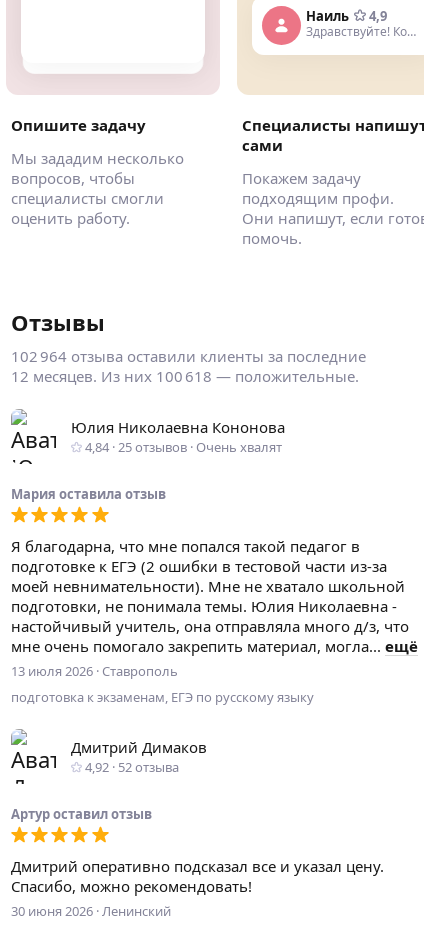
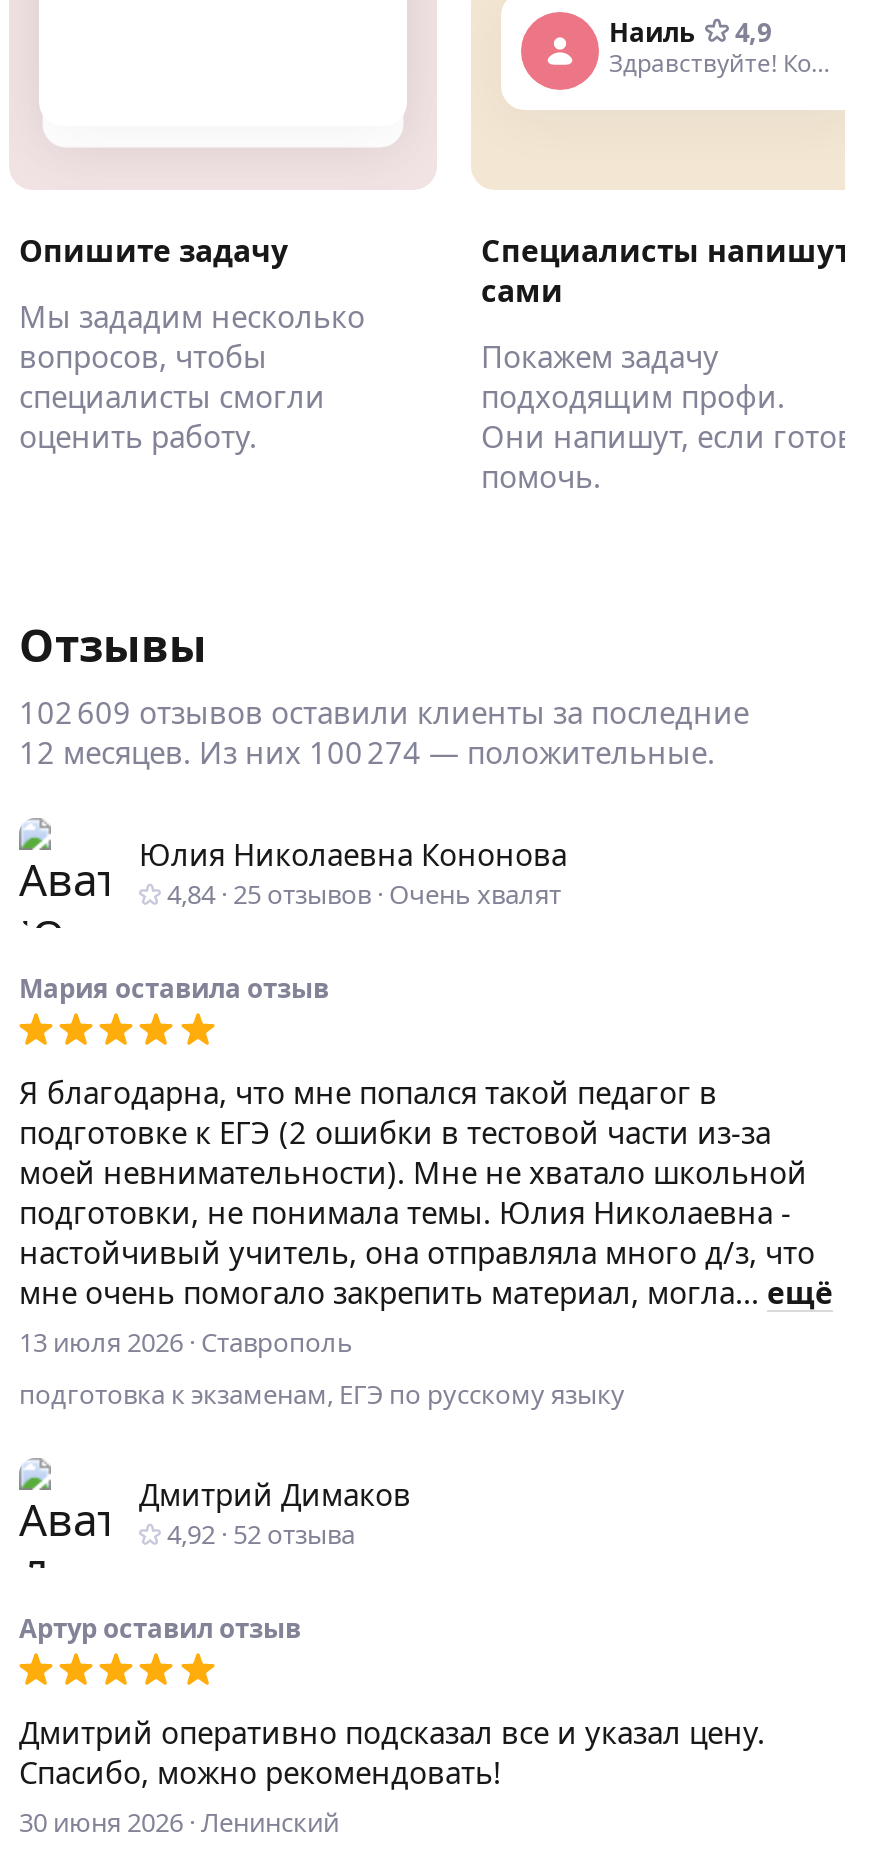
[11,346,366,366] 102 964 отзыва оставили клиенты за последние -> [19,692,749,732] 102 609 отзывов оставили клиенты за последние
[11,366,359,386] 12 месяцев. Из них 100 618 — положительные. -> [19,732,715,772] 12 месяцев. Из них 100 274 — положительные.

